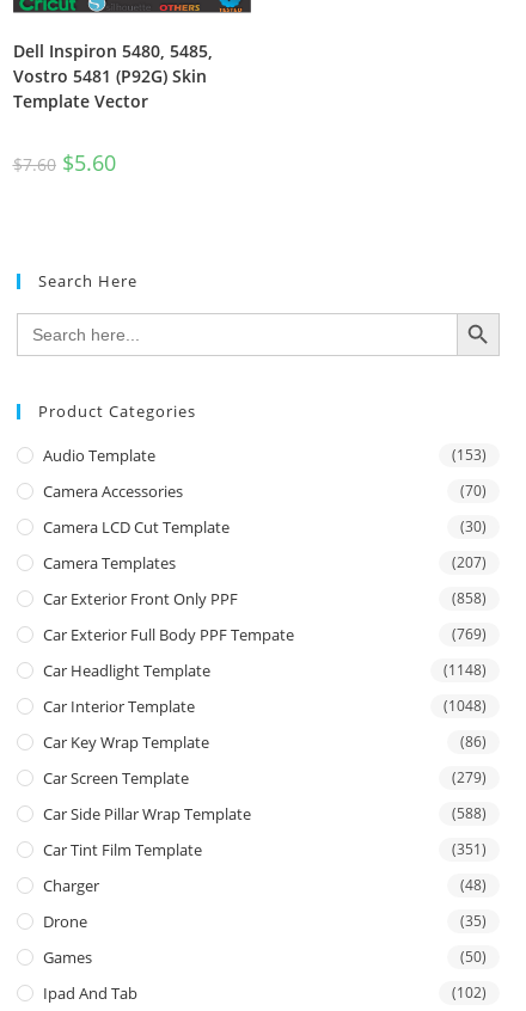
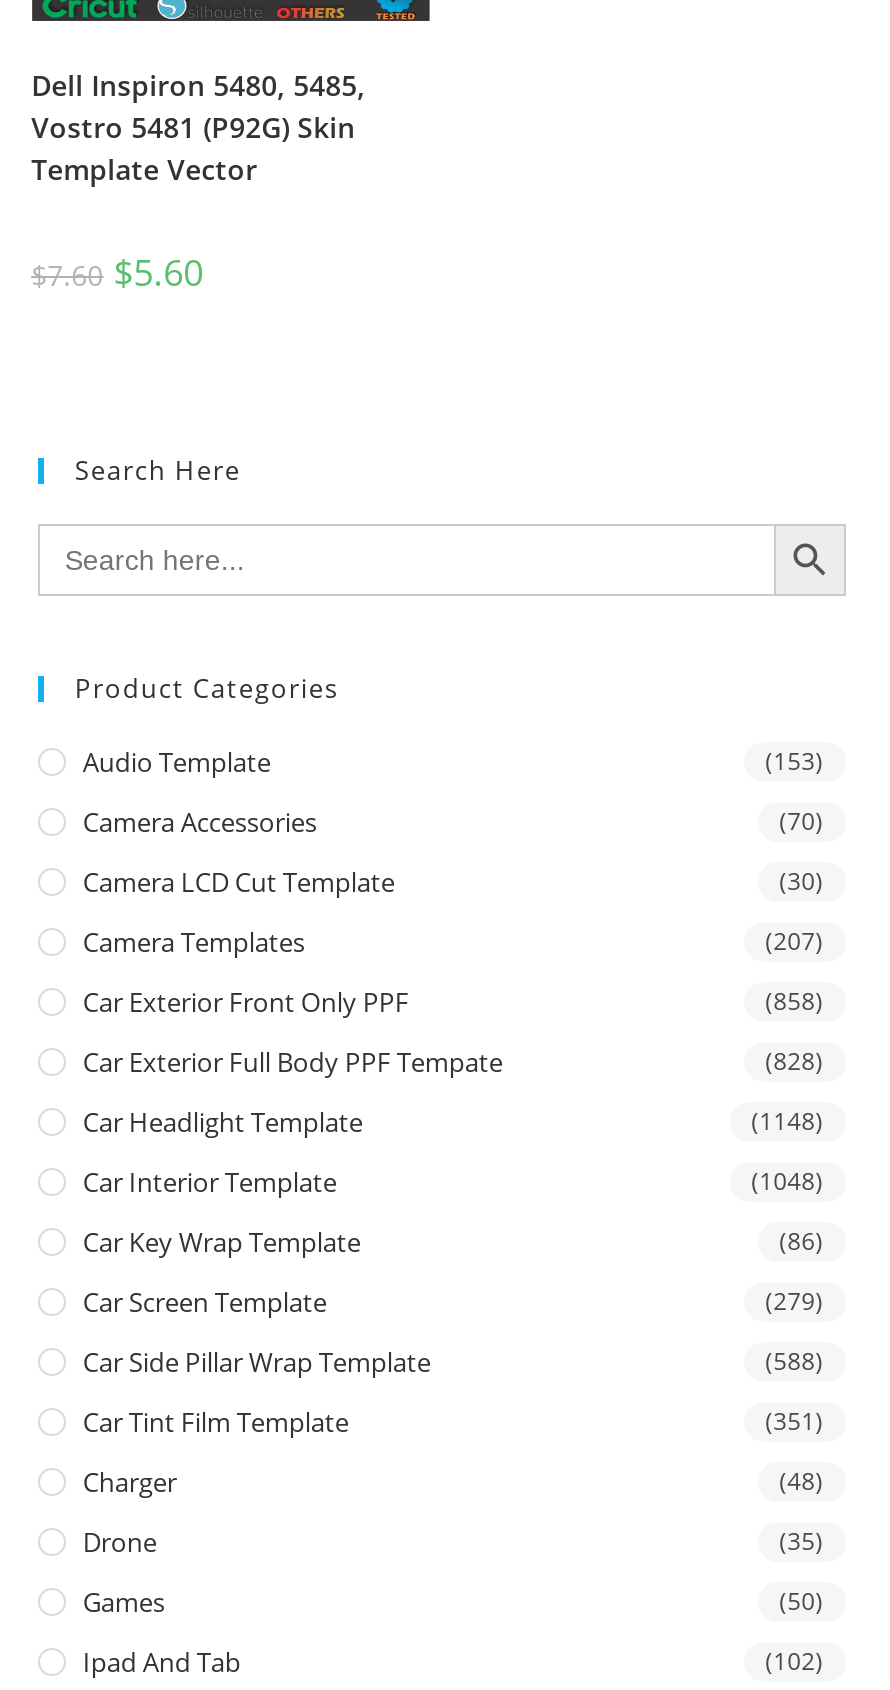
[451,624,486,644] (769) -> [765,1045,823,1079] (828)

